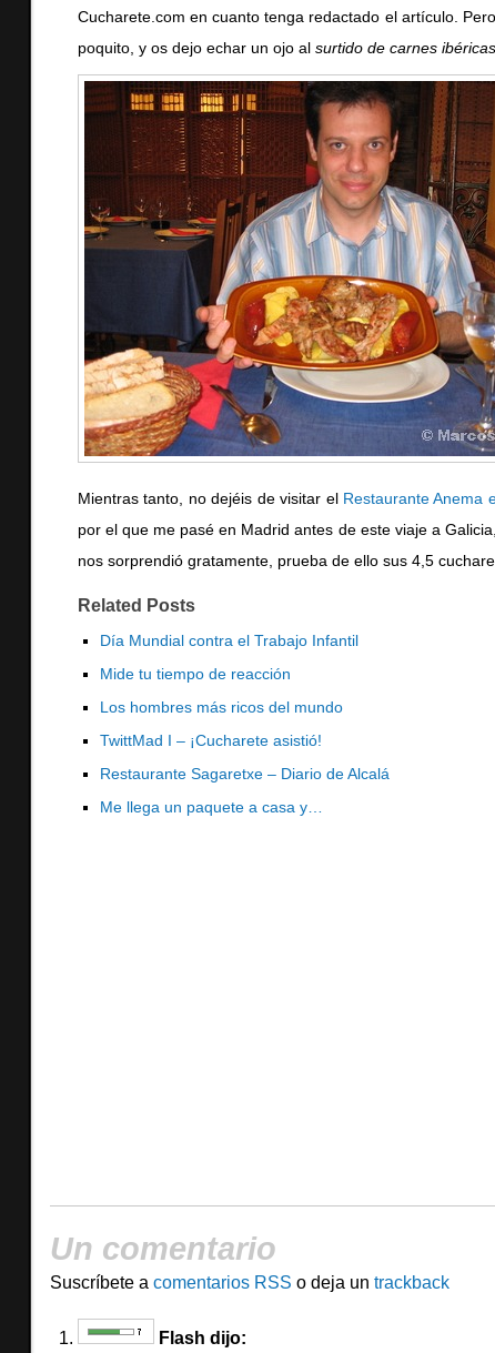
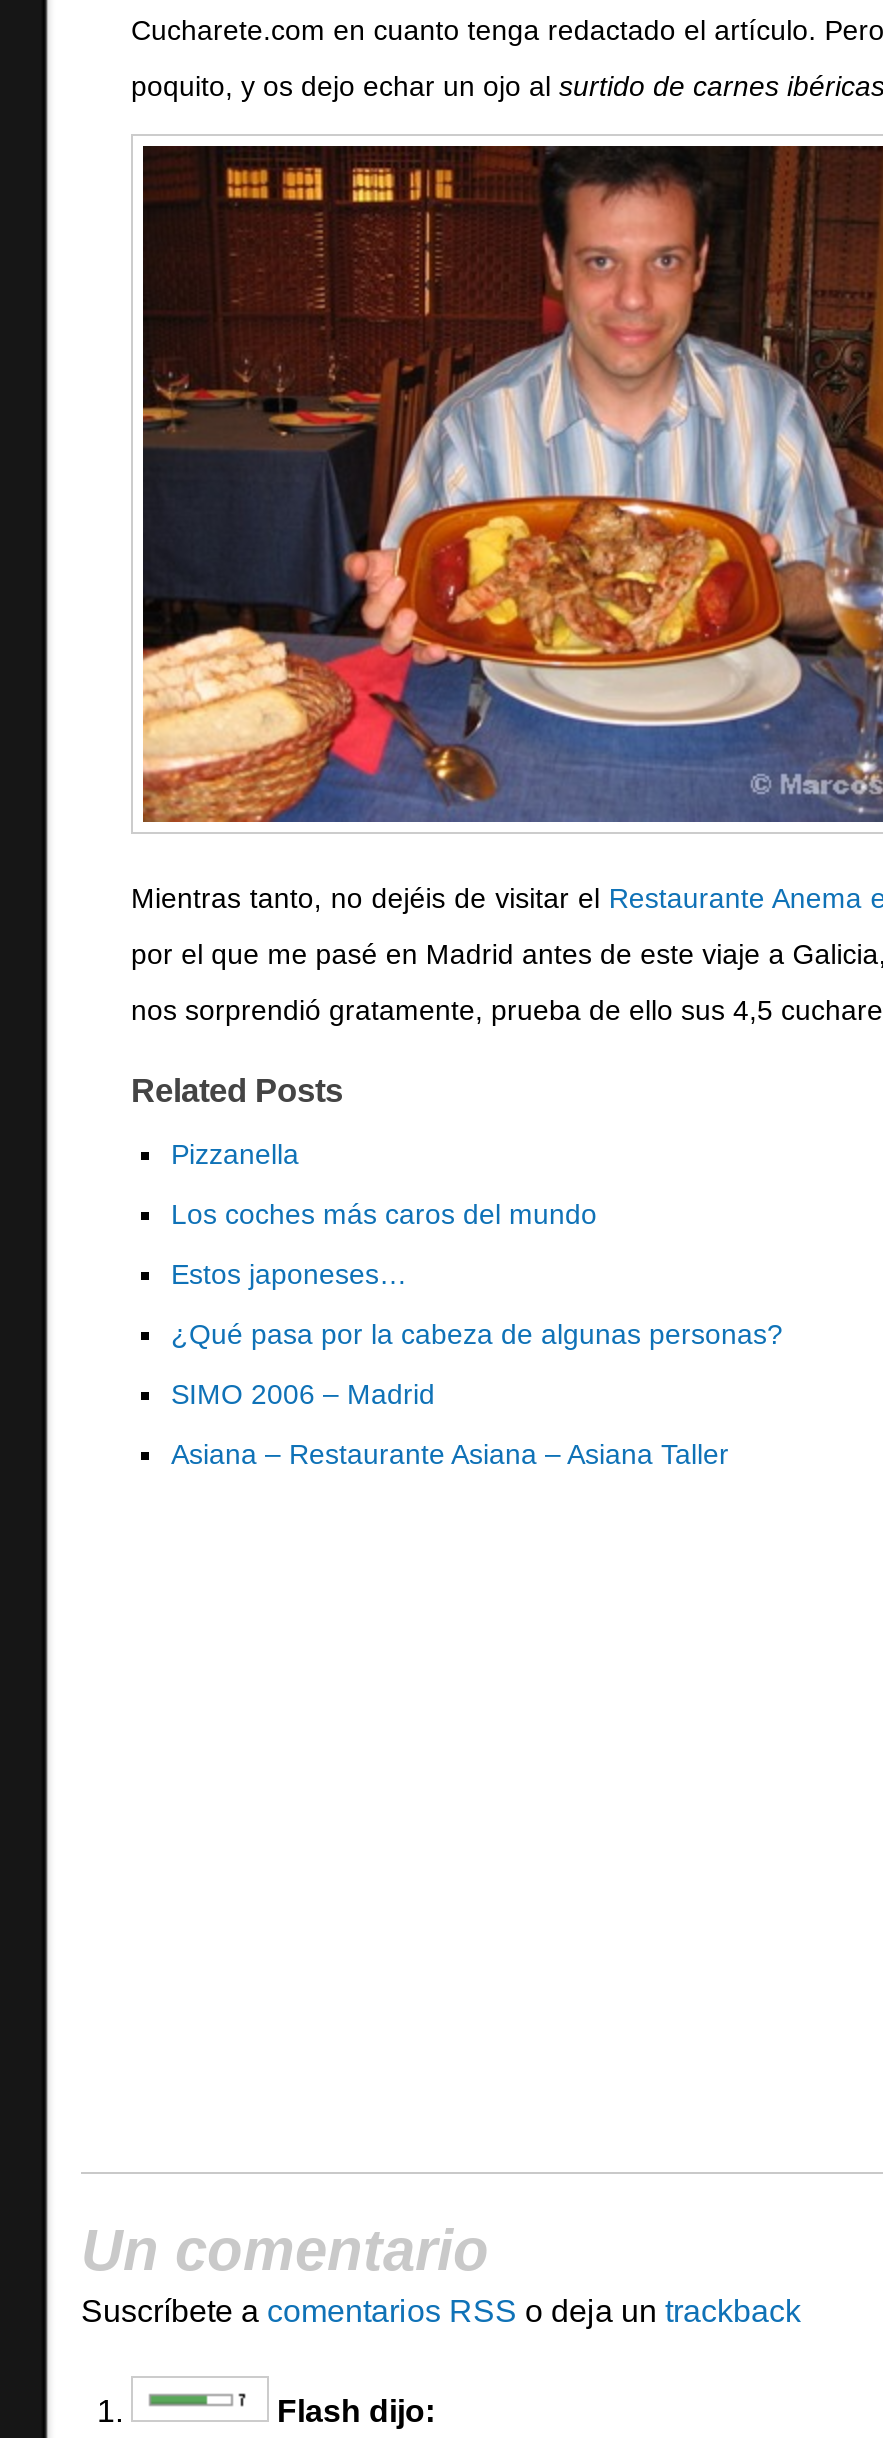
[100,632,358,649] Día Mundial contra el Trabajo Infantil -> [171,1138,299,1170] Pizzanella
[100,665,291,683] Mide tu tiempo de reacción -> [171,1198,597,1230] Los coches más caros del mundo
[100,698,343,716] Los hombres más ricos del mundo -> [171,1258,407,1290] Estos japoneses…
[100,731,322,749] TwittMad I – ¡Cucharete asistió! -> [171,1318,783,1350] ¿Qué pasa por la cabeza de algunas personas?
[100,765,390,782] Restaurante Sagaretxe – Diario de Alcalá -> [171,1378,435,1410] SIMO 2006 – Madrid
[100,798,323,816] Me llega un paquete a casa y… -> [171,1438,729,1470] Asiana – Restaurante Asiana – Asiana Taller

